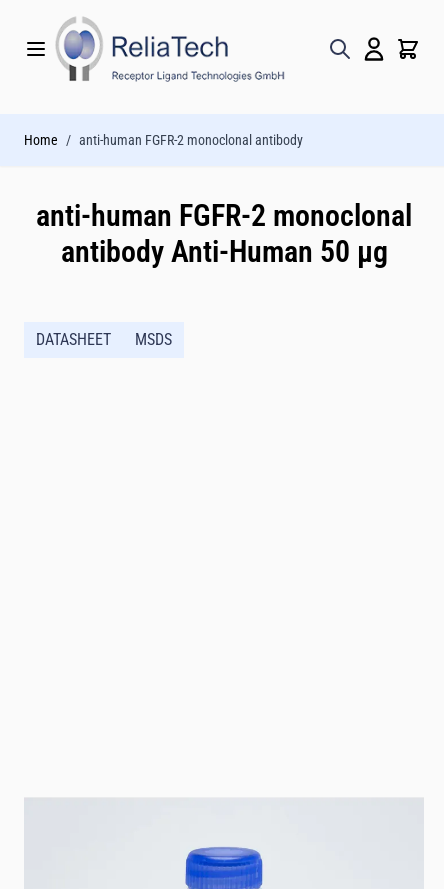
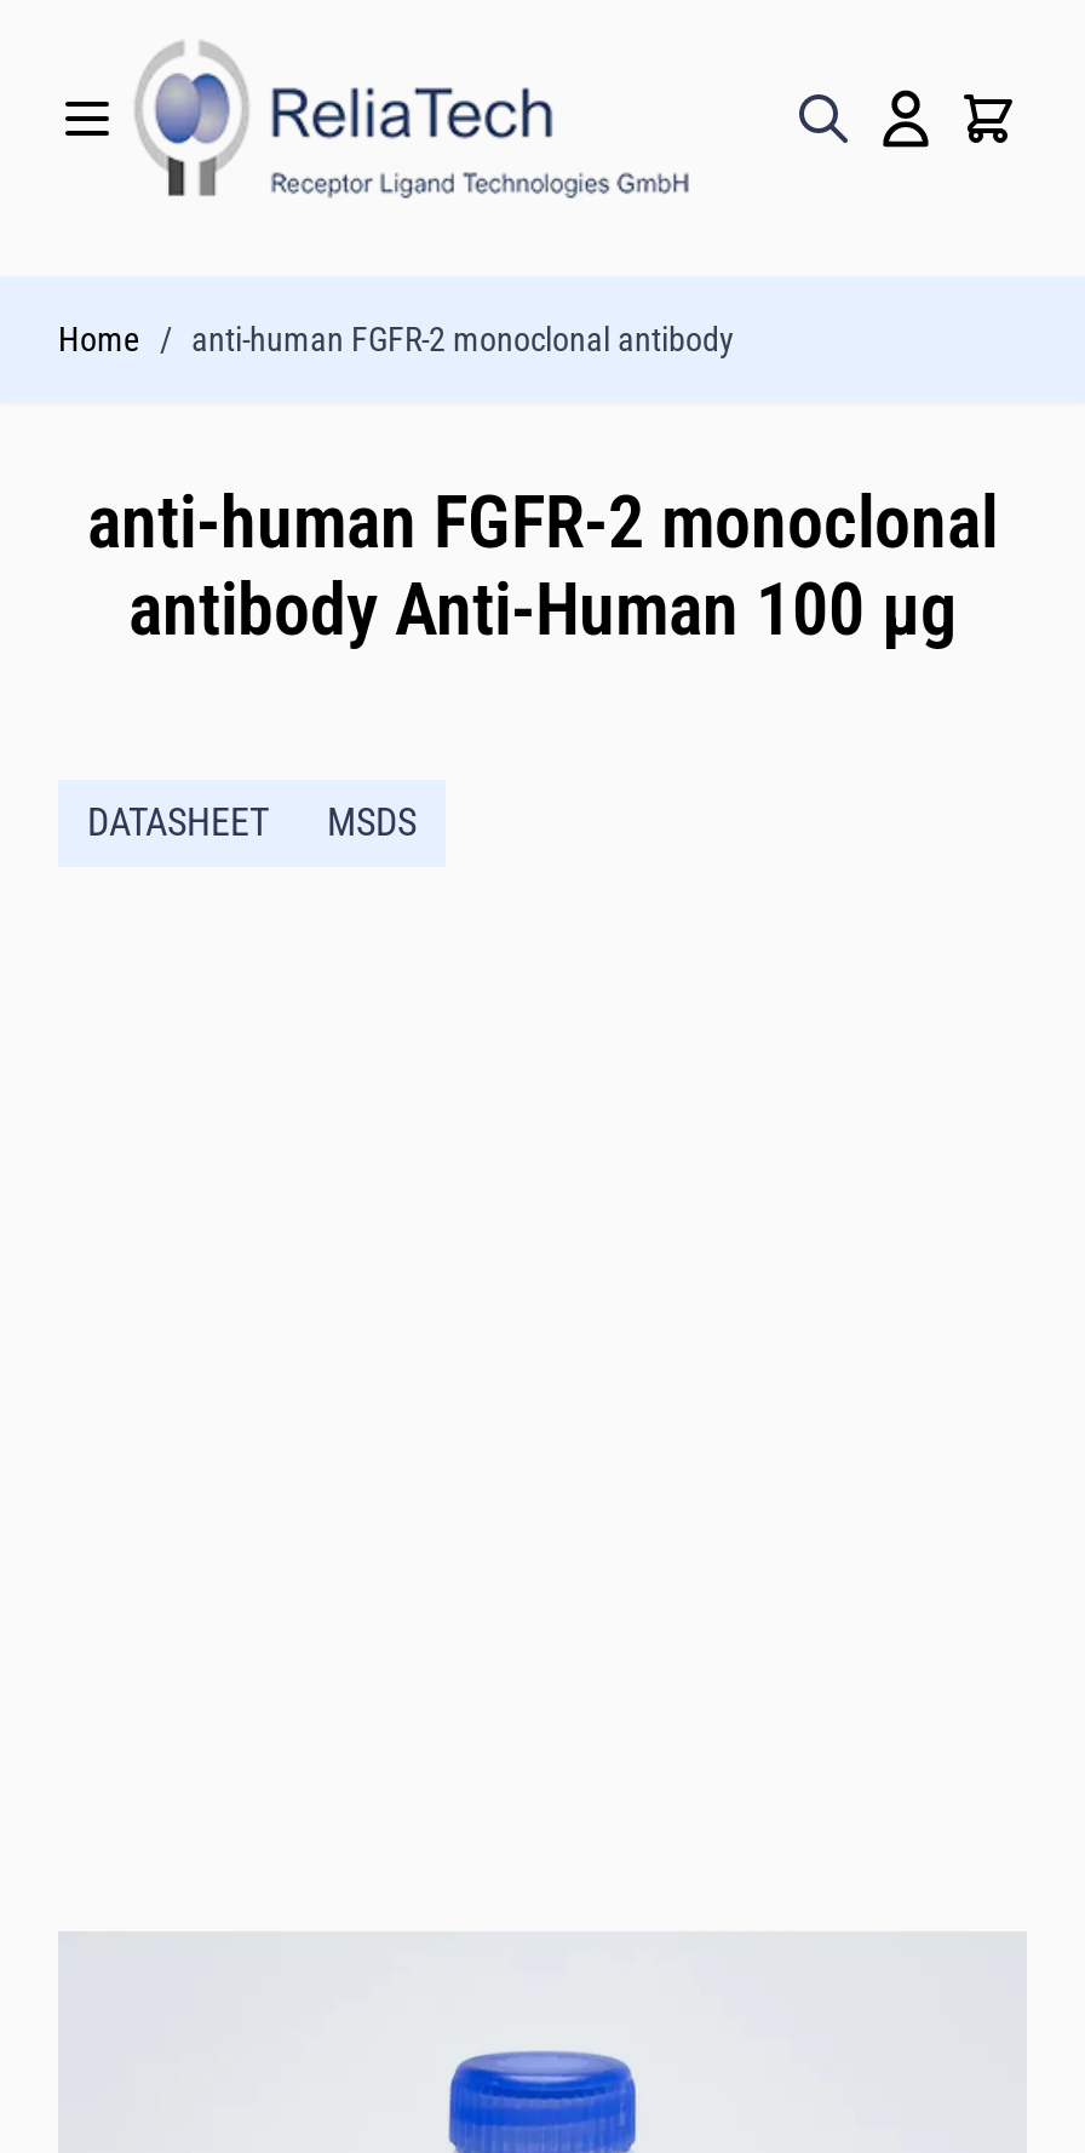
[60,233,387,268] antibody Anti-Human 50 µg -> [128,565,957,650] antibody Anti-Human 100 µg

